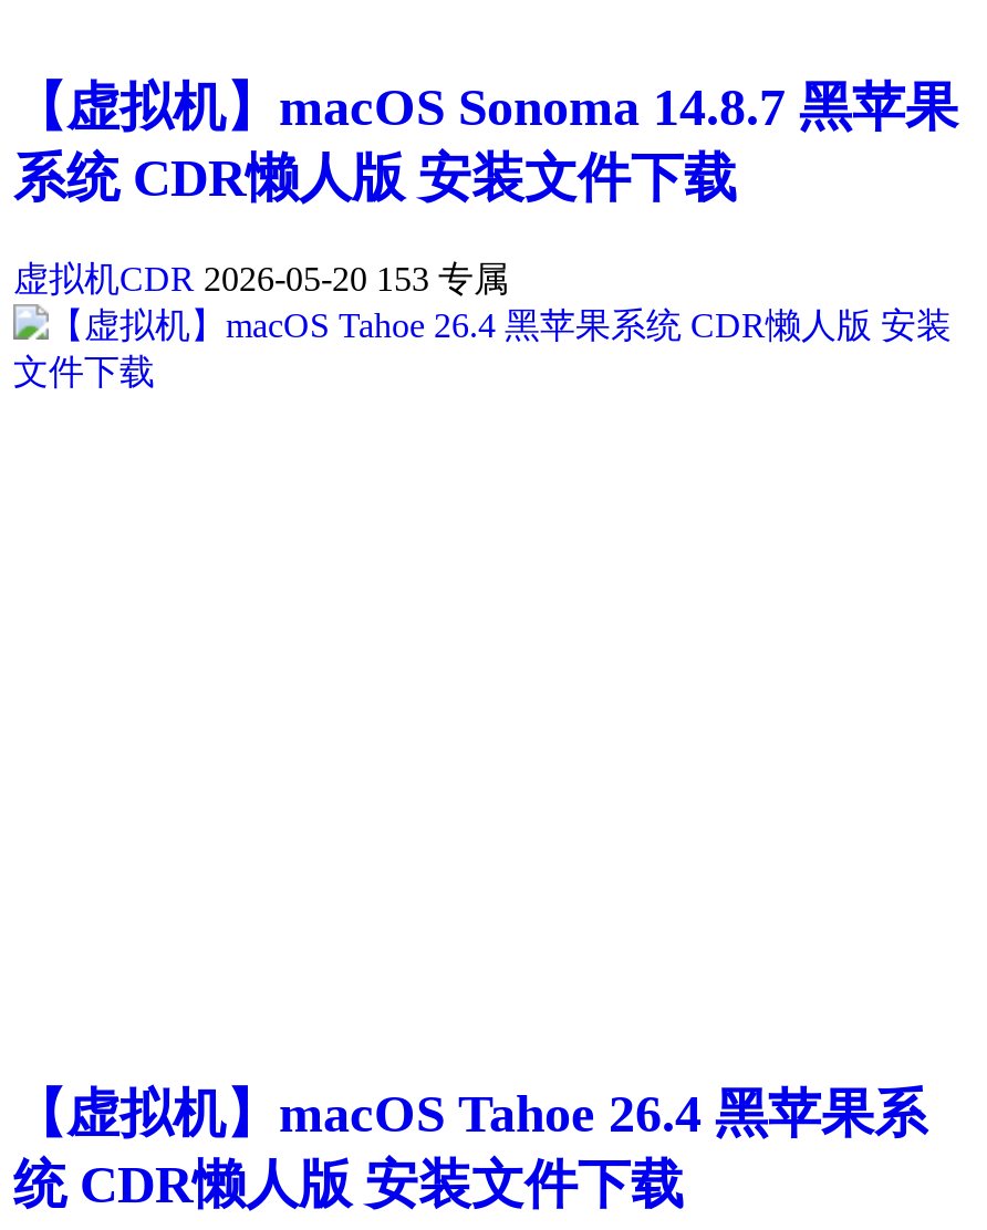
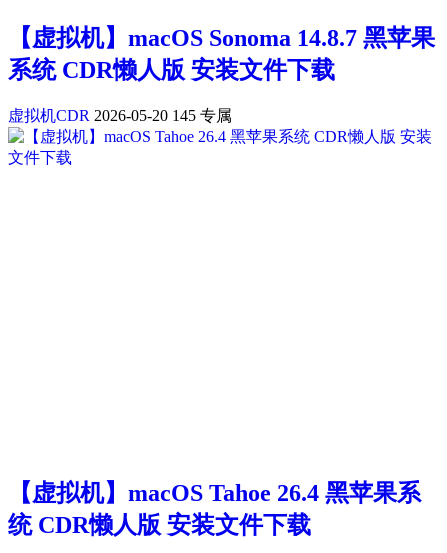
[13,261,509,298] 虚拟机CDR 2026-05-20 153 专属 -> [8,107,232,124] 虚拟机CDR 2026-05-20 145 专属

